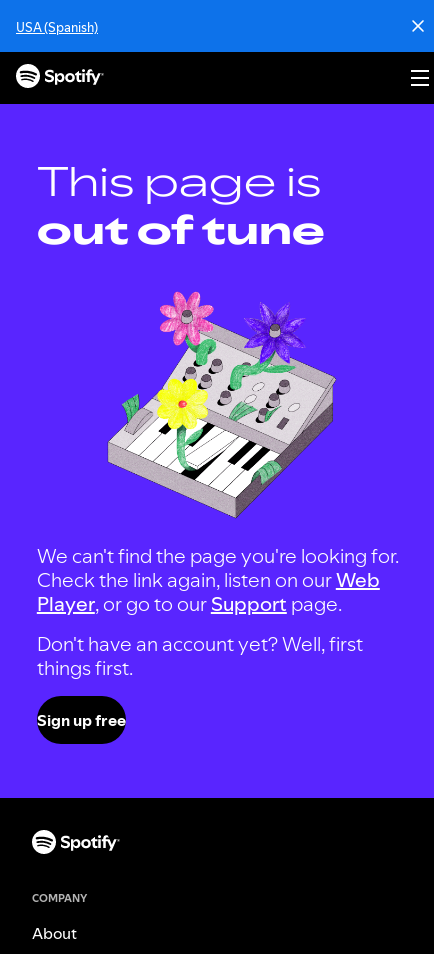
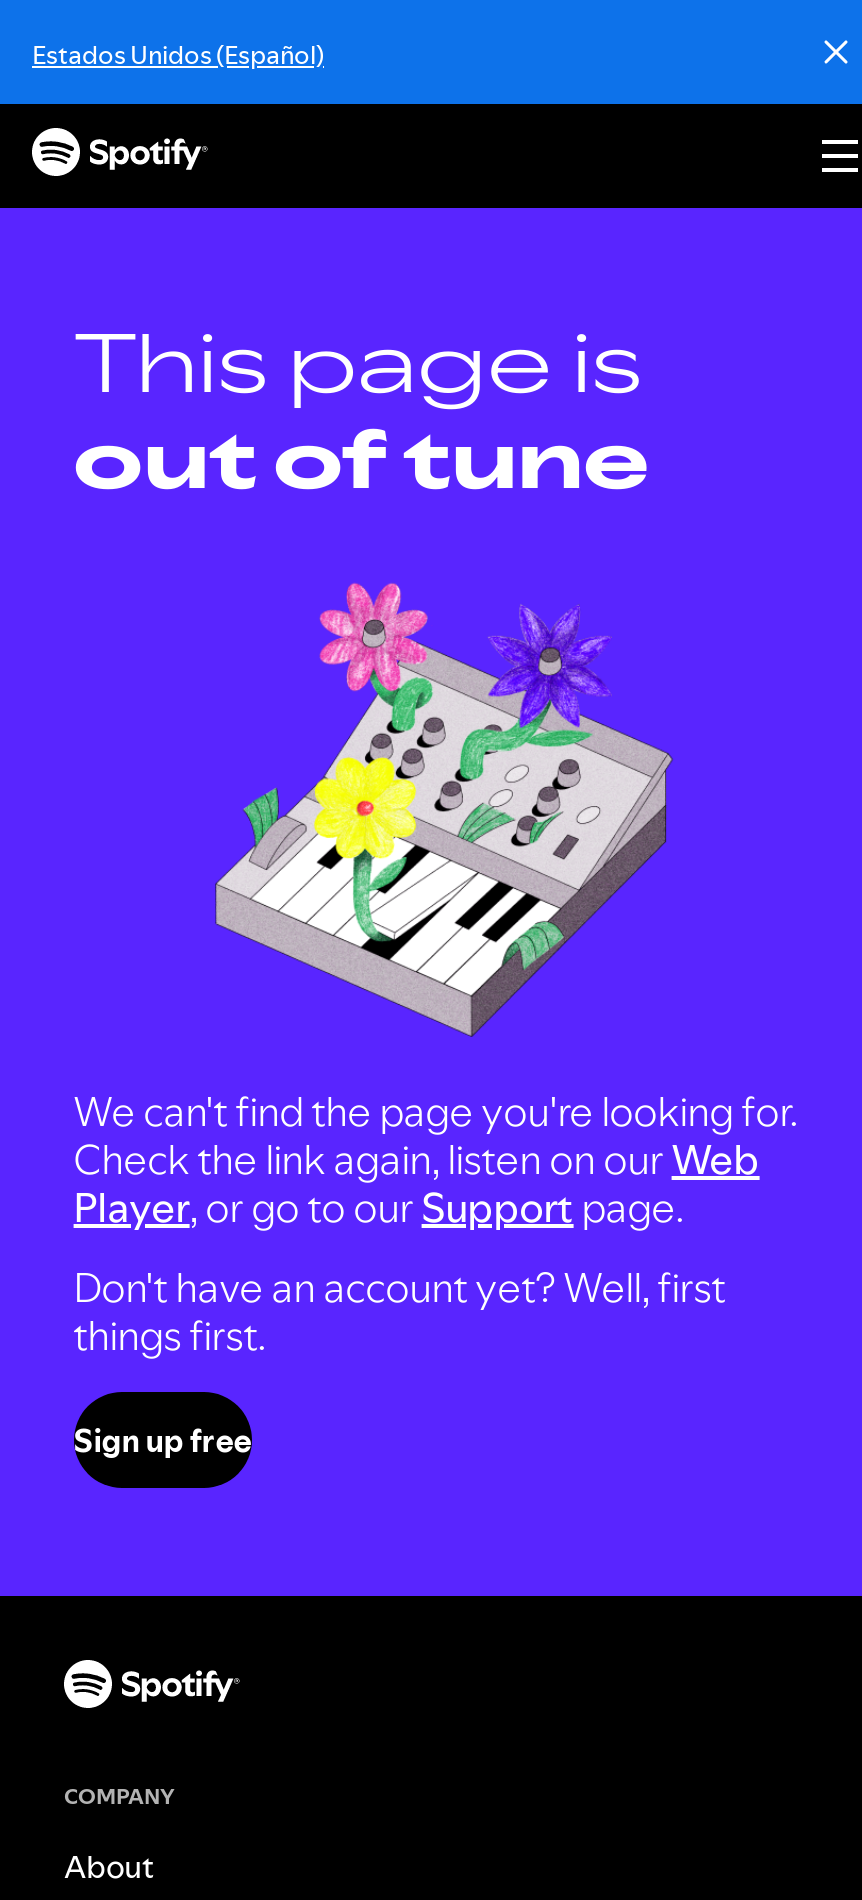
[16,18,98,36] USA (Spanish) -> [32,36,324,72] Estados Unidos (Español)

